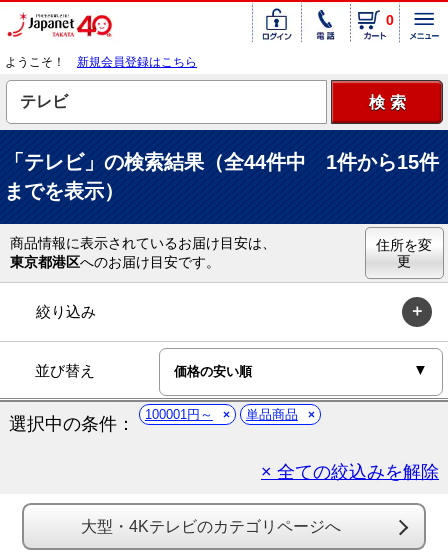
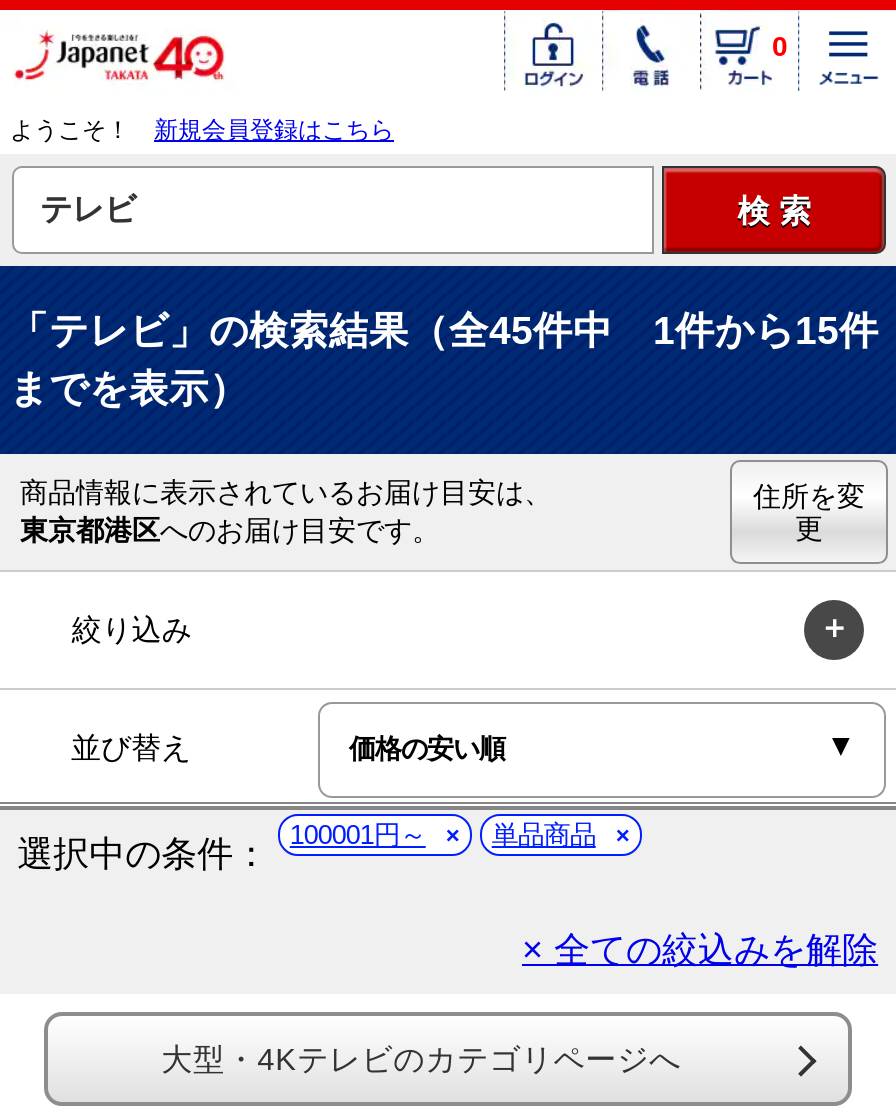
[4,151,439,173] 「テレビ」の検索結果（全44件中 1件から15件 -> [9,308,879,352] 「テレビ」の検索結果（全45件中 1件から15件

